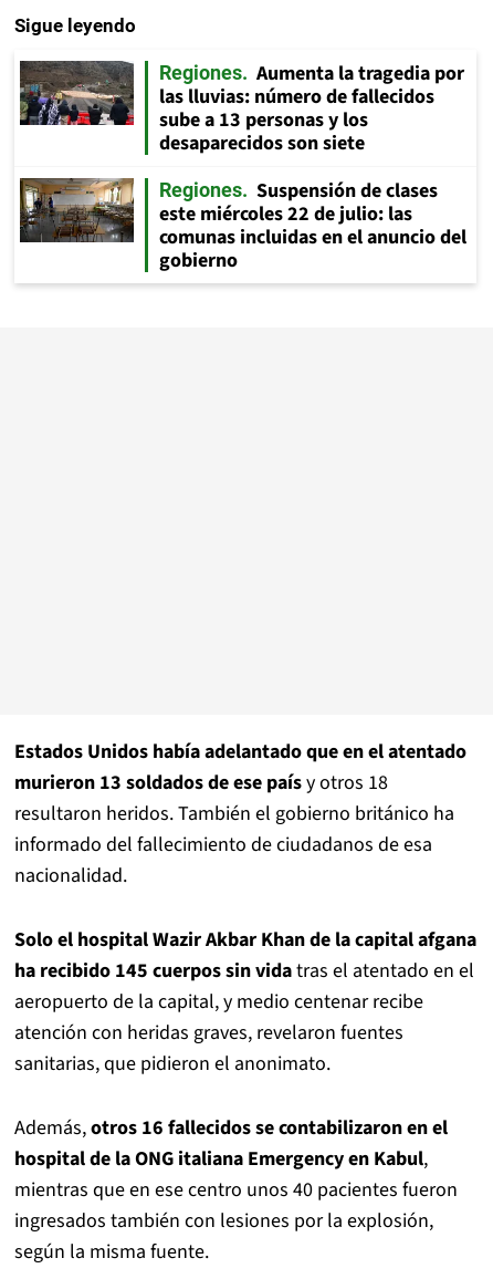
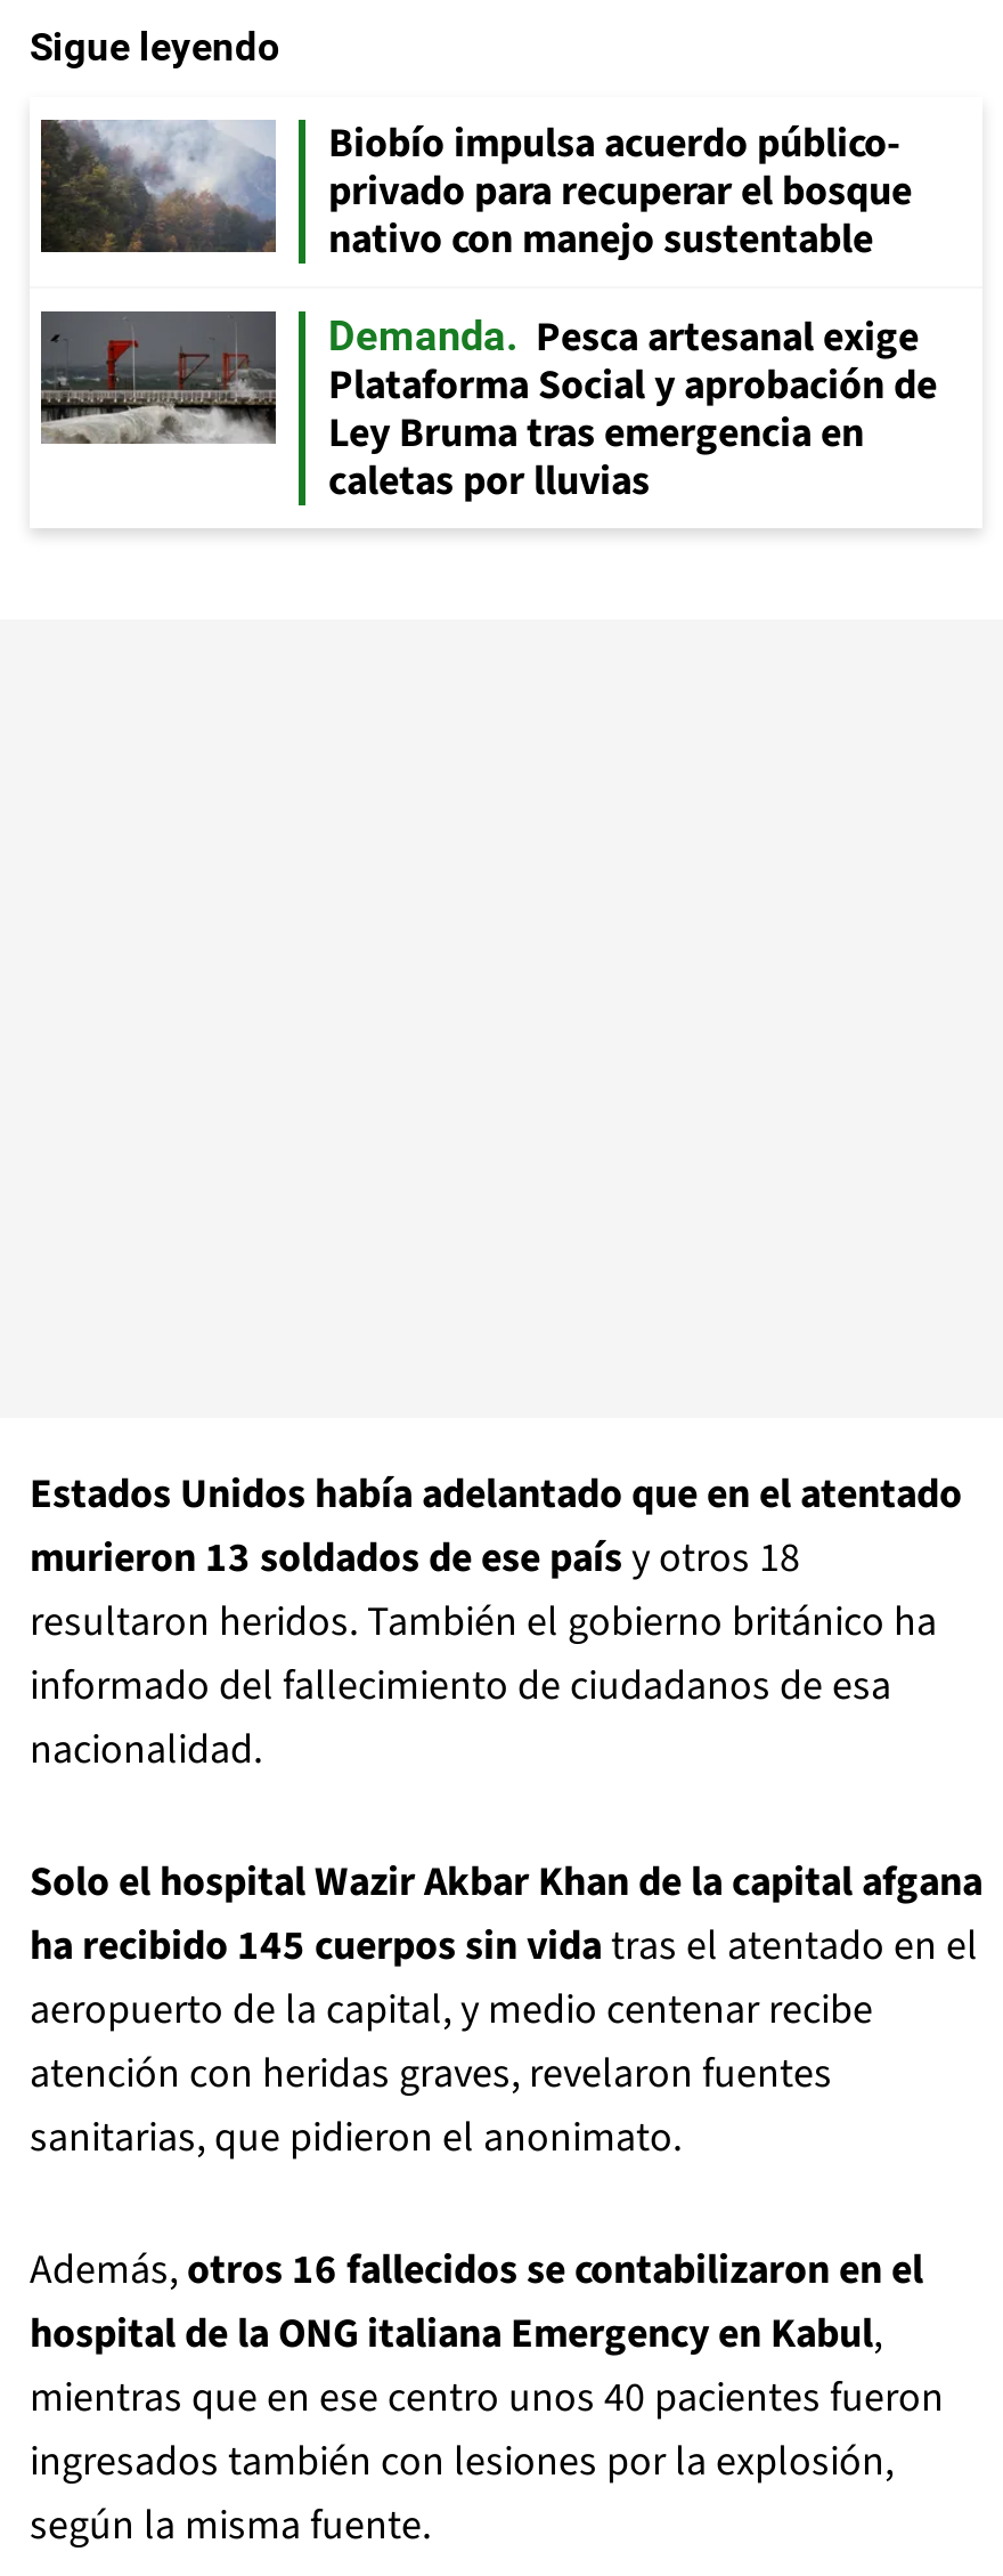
[20,60,464,157] [image] | Regiones | Aumenta la tragedia por | las lluvias: número de fallecidos | sube a 13 personas y los | desaparecidos son siete -> [39,115,912,268] [image] | Biobío impulsa acuerdo público- | privado para recuperar el bosque | nativo con manejo sustentable
[20,177,466,274] [image] | Regiones | Suspensión de clases | este miércoles 22 de julio: las | comunas incluidas en el anuncio del | gobierno -> [39,309,937,510] [image] | Demanda | Pesca artesanal exige | Plataforma Social y aprobación de | Ley Bruma tras emergencia en | caletas por lluvias

